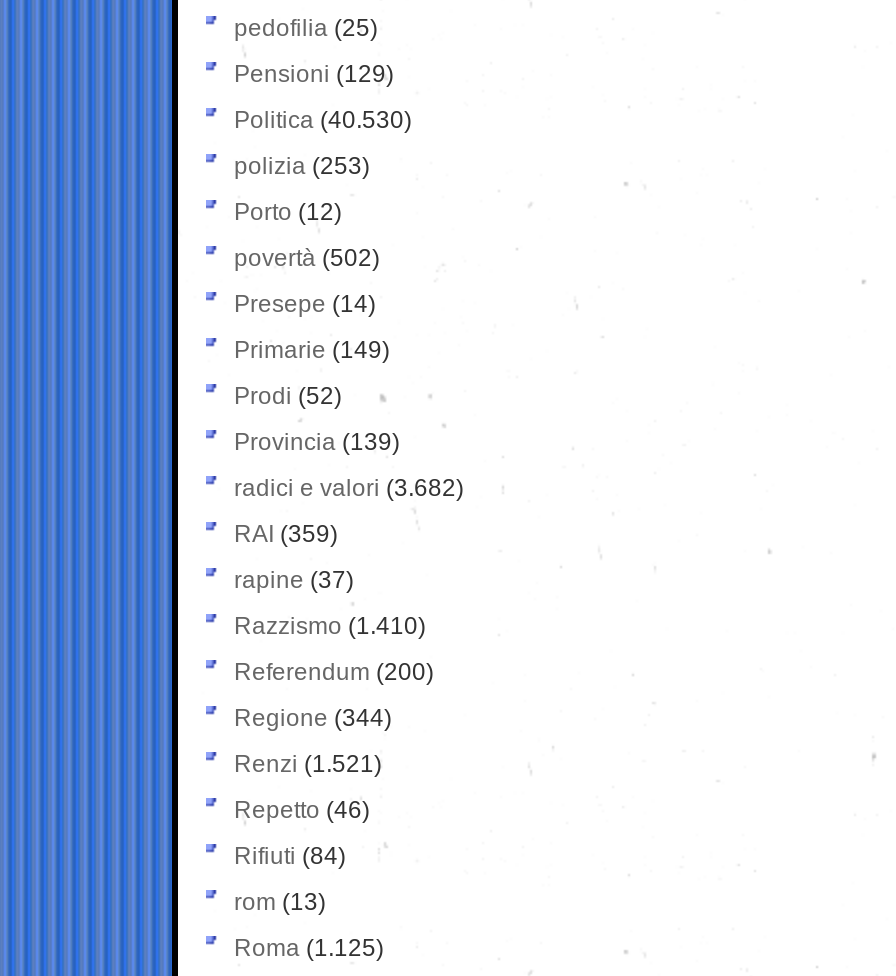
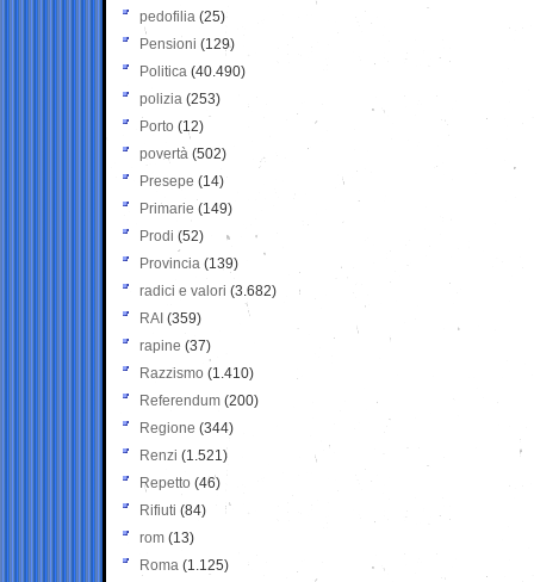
[234,106,412,134] Politica (40.530) -> [139,63,246,80] Politica (40.490)

